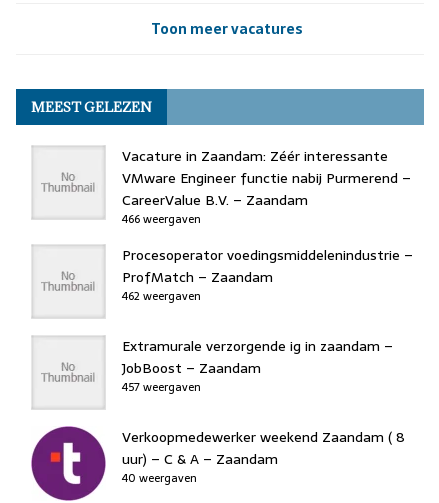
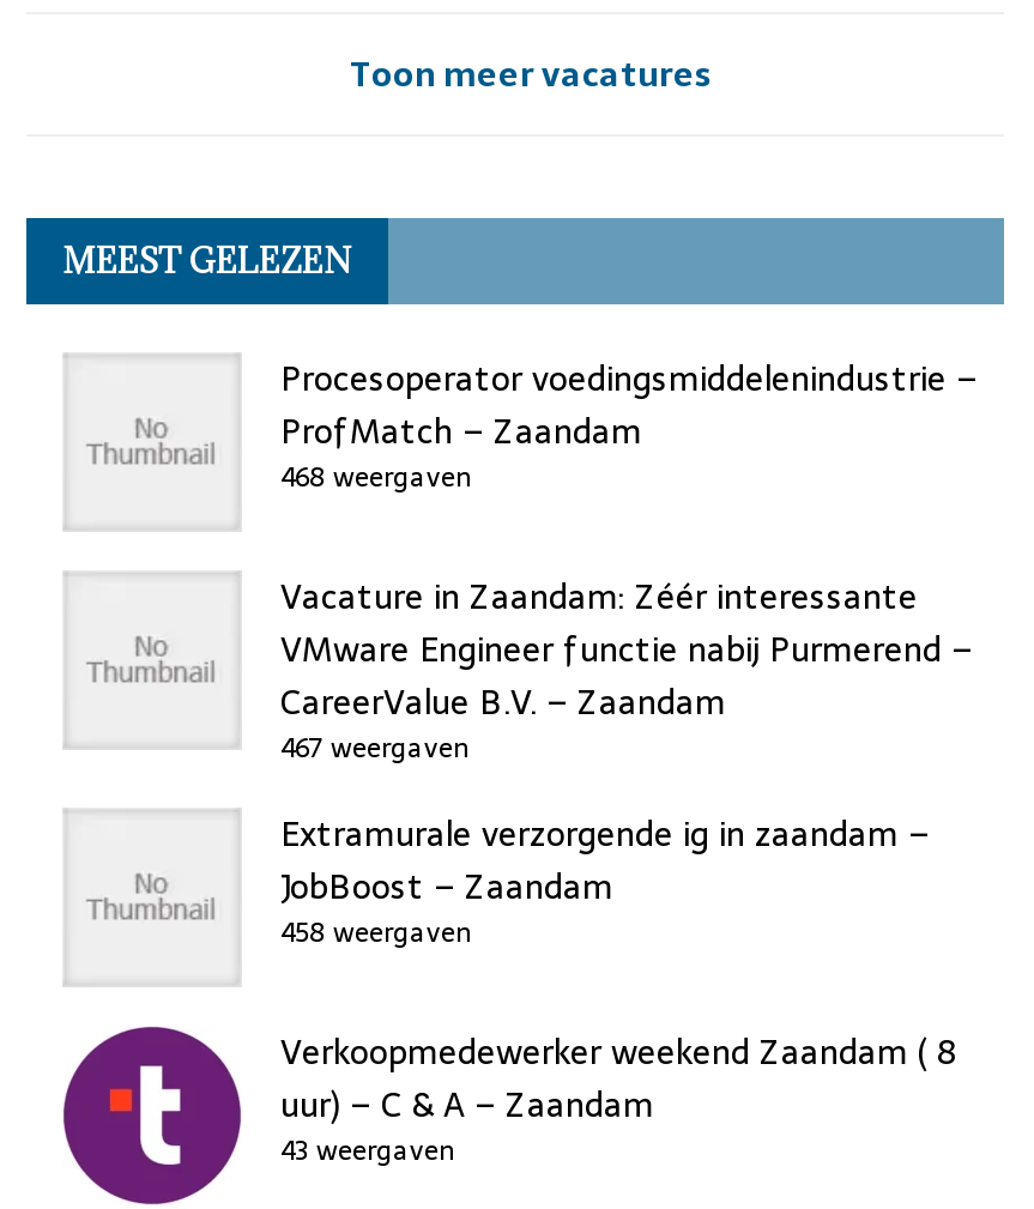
none -> [280,454,472,497] 468 weergaven
moved [122,145,411,211] -> [280,569,973,728]: Vacature in Zaandam: Zéér interessante | VMware Engineer functie nabij Purmerend – | CareerValue B.V. – Zaandam
[122,210,201,305] 466 weergaven | 462 weergaven -> [280,725,470,768] 467 weergaven
moved [122,244,413,288] -> [280,351,978,457]: Procesoperator voedingsmiddelenindustrie – | ProfMatch – Zaandam
[122,378,201,396] 457 weergaven -> [280,910,472,953] 458 weergaven
[122,469,197,487] 40 weergaven -> [280,1128,455,1171] 43 weergaven

